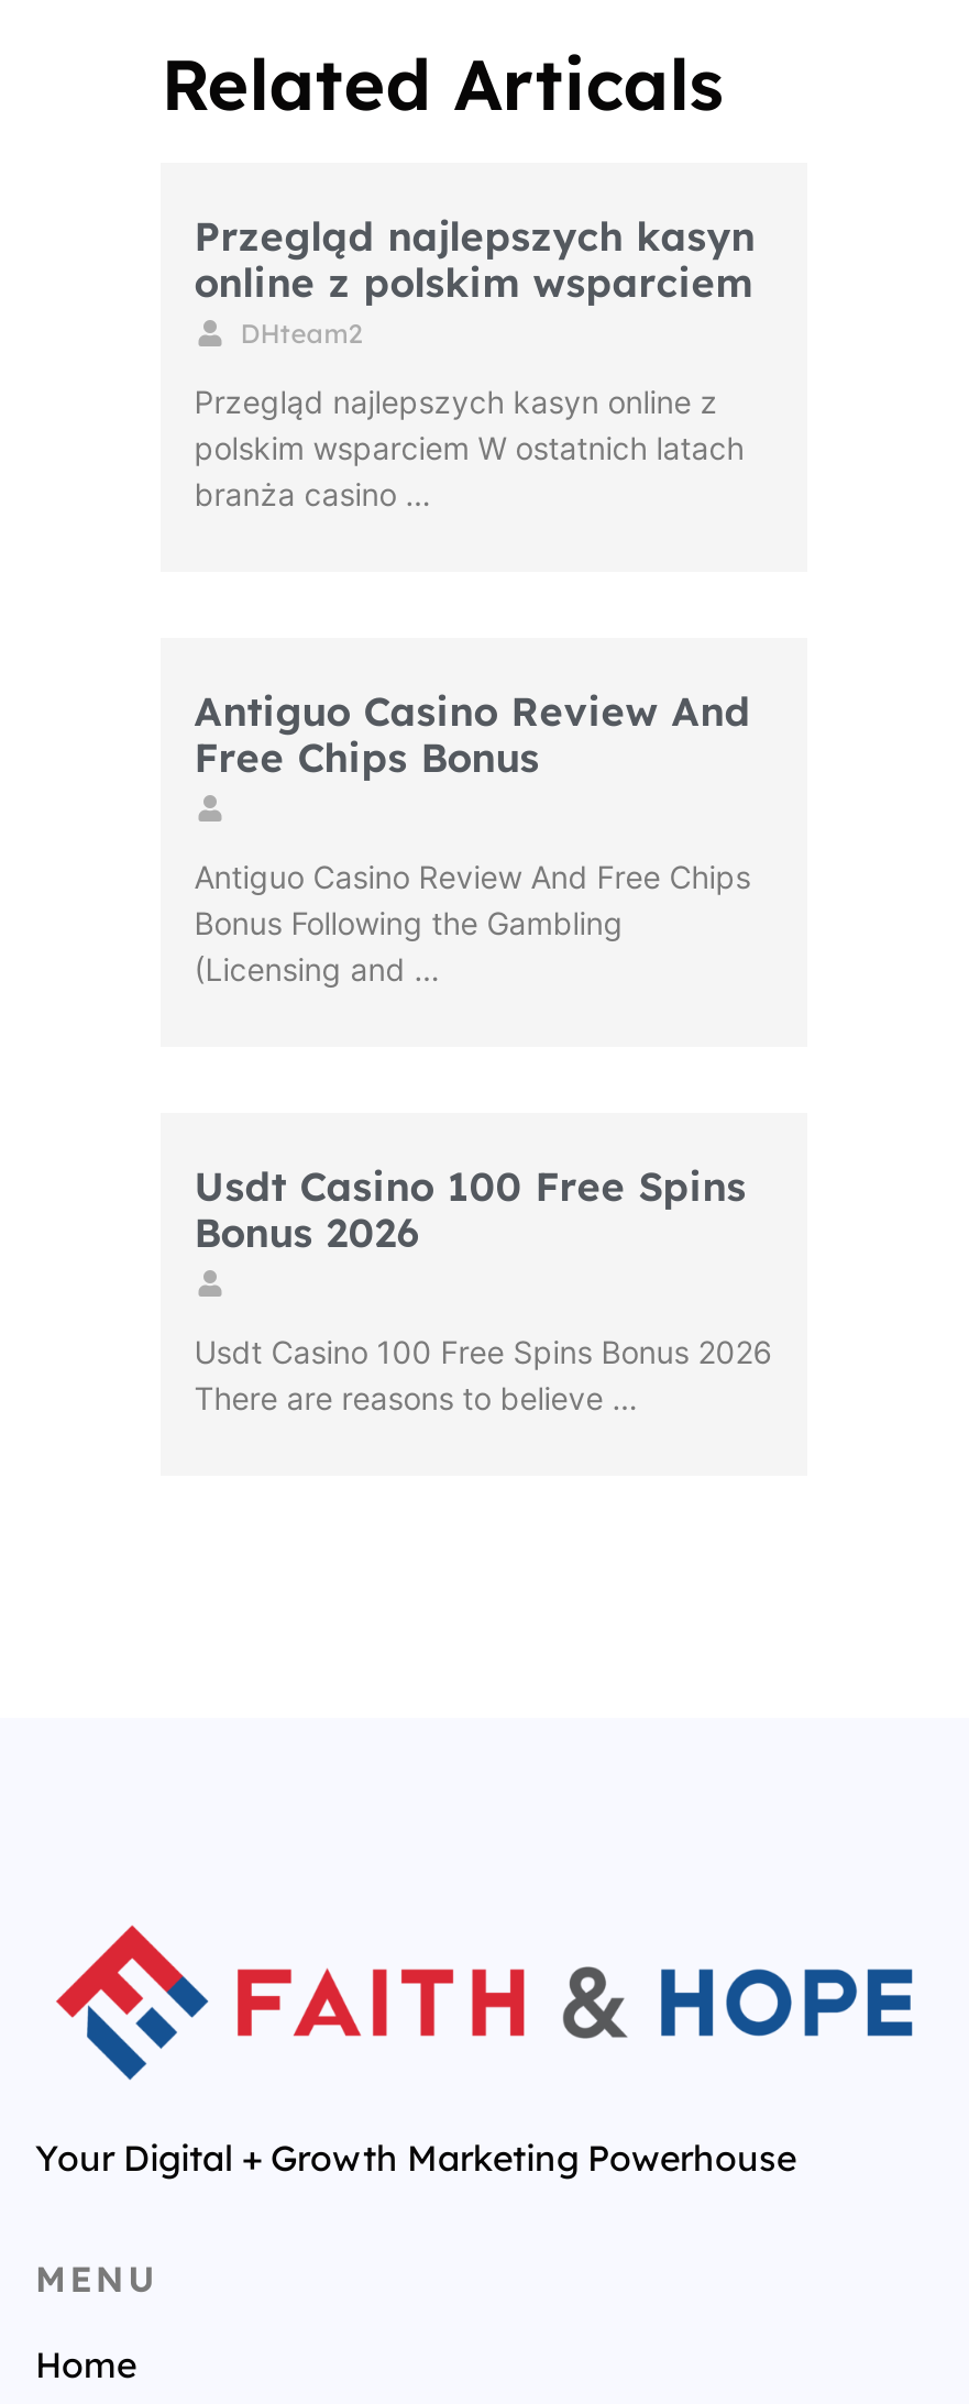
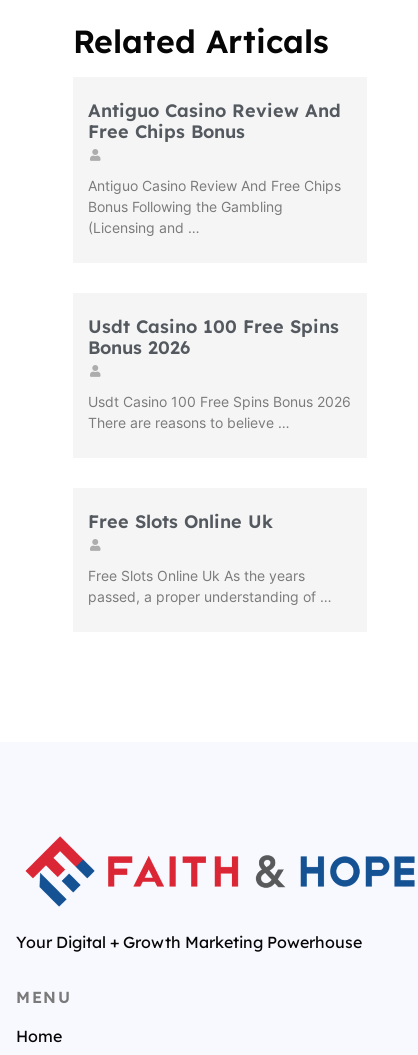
[194,210,755,512] Przegląd najlepszych kasyn | online z polskim wsparciem | DHteam2 | Przegląd najlepszych kasyn online z | polskim wsparciem W ostatnich latach | branża casino … -> none
moved [194,685,773,1416] -> [88,99,351,431]: Antiguo Casino Review And | Free Chips Bonus | Antiguo Casino Review And Free Chips | ... | Usdt Casino 100 Free Spins Bonus 2026 | There are reasons to believe …
none -> [88,510,332,605] Free Slots Online Uk | Free Slots Online Uk As the years | passed, a proper understanding of …

